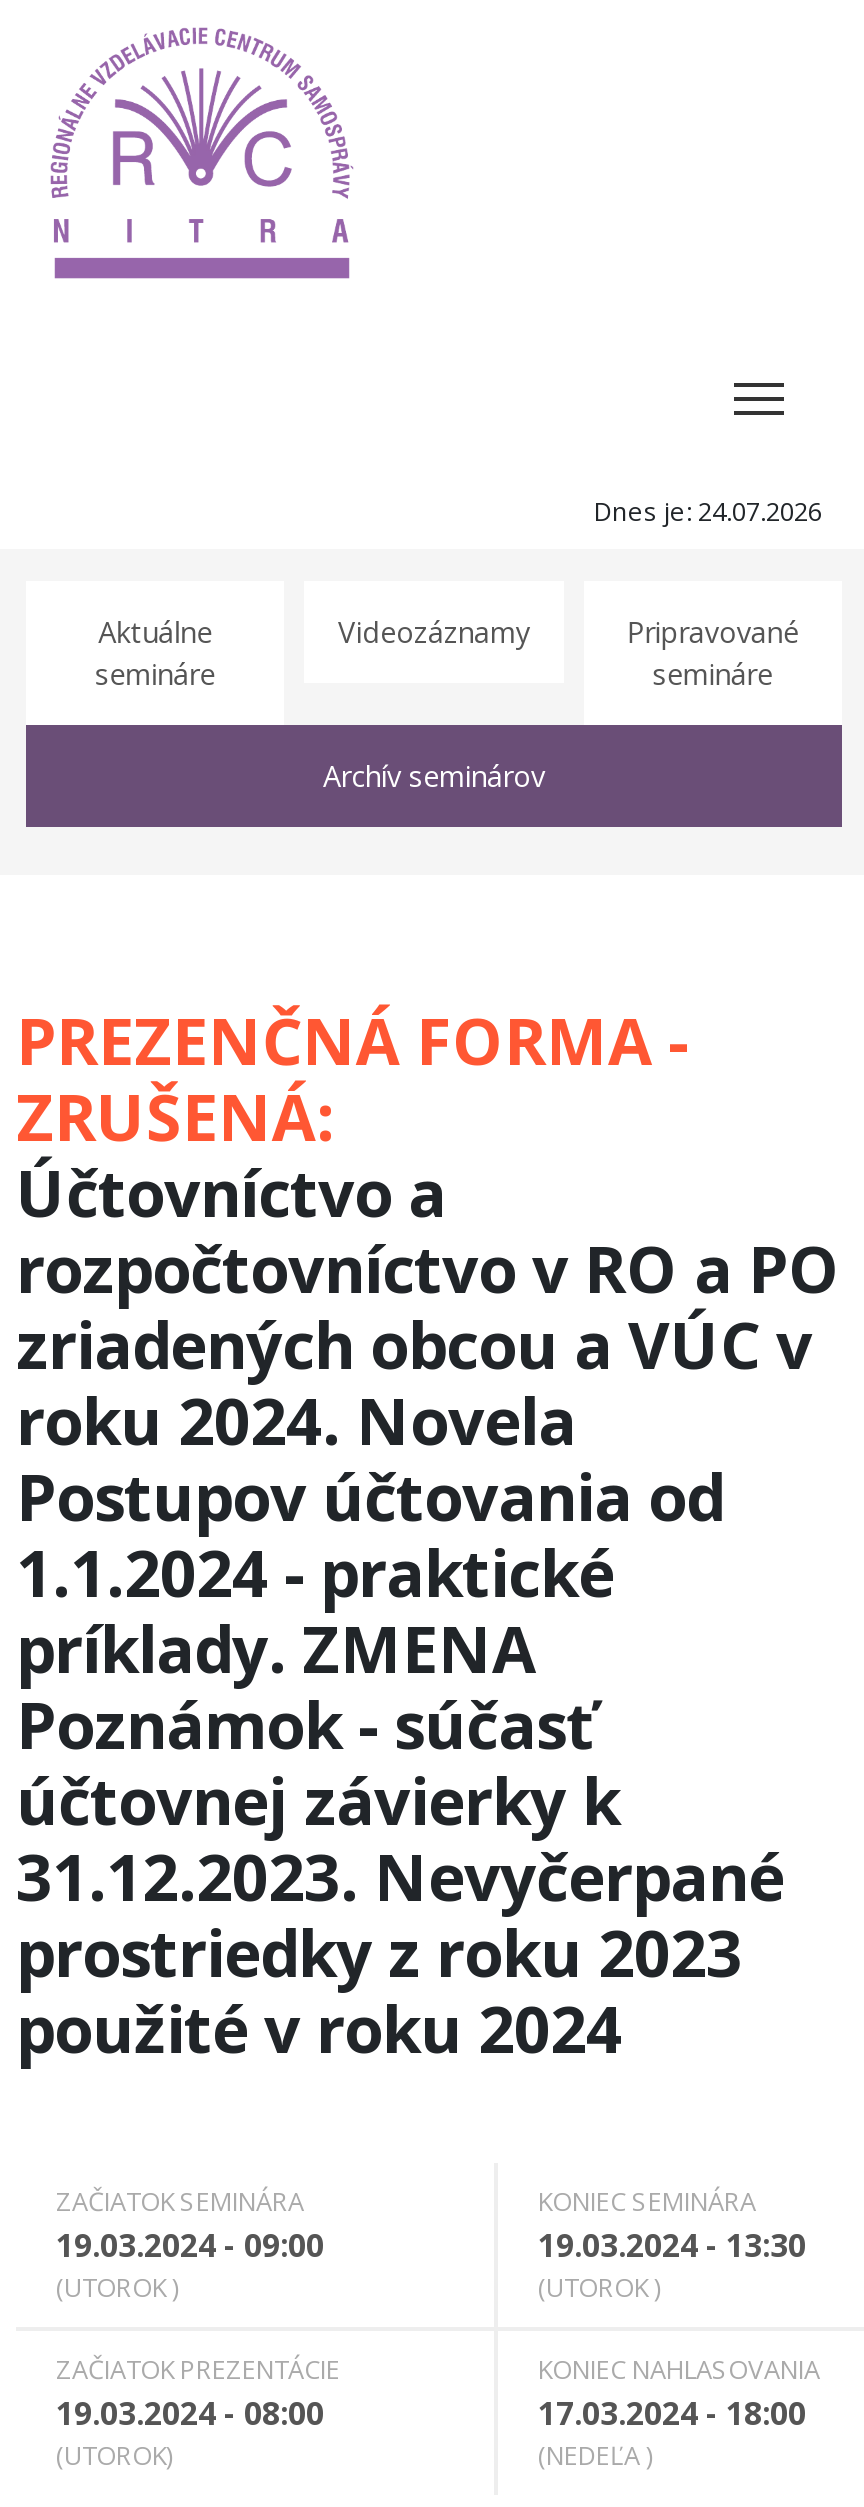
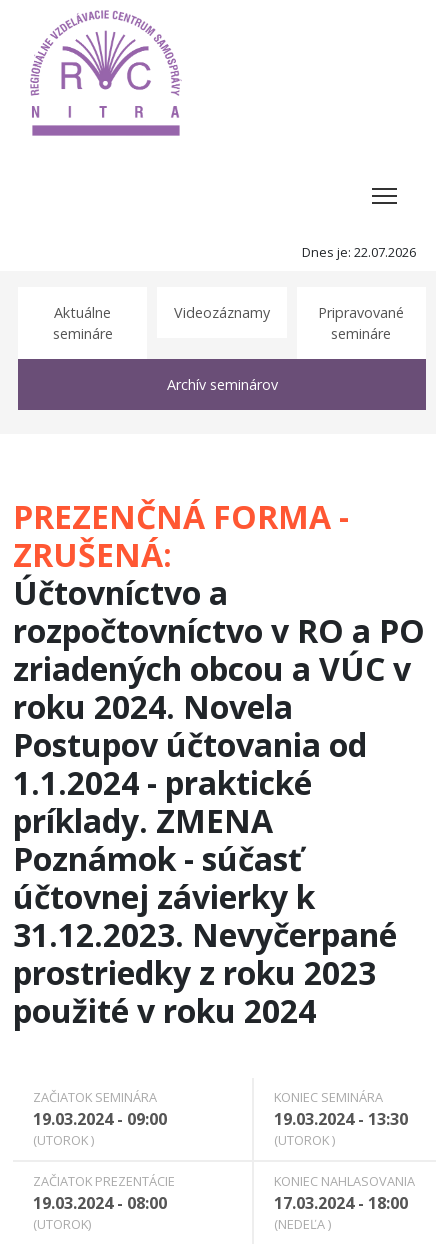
[594,493,822,529] Dnes je: 24.07.2026 -> [302,243,416,261] Dnes je: 22.07.2026

